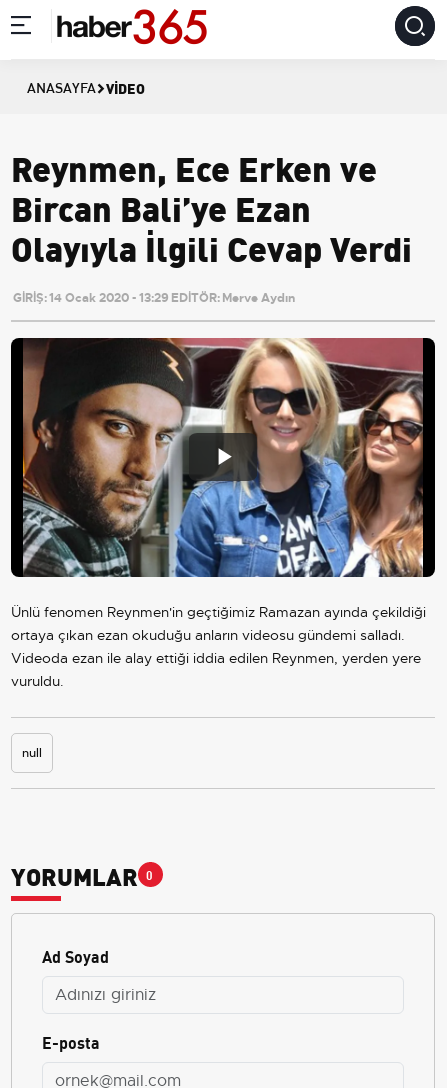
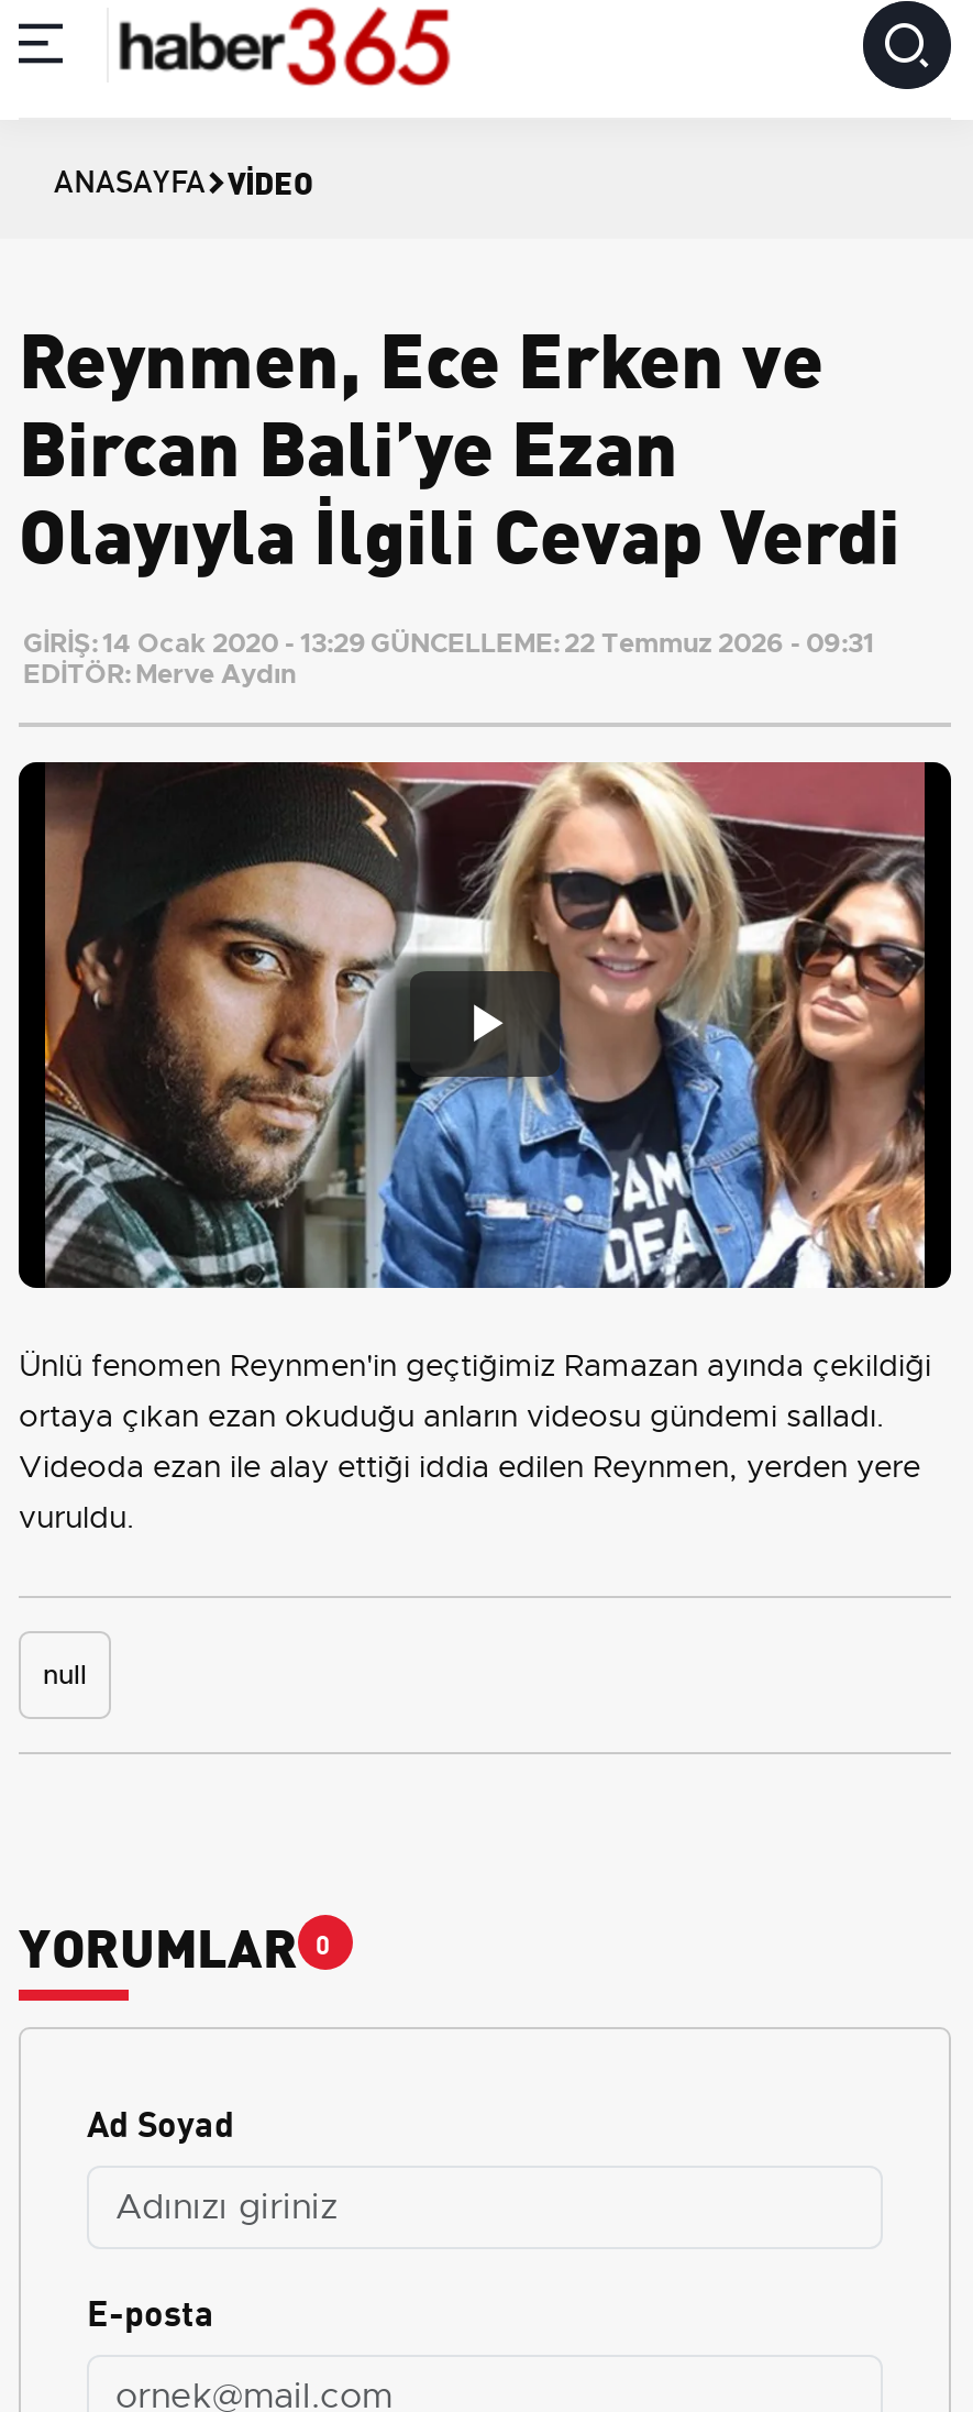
[13,290,295,306] GİRİŞ: 14 Ocak 2020 - 13:29 EDİTÖR: Merve Aydın -> [23,626,874,692] GİRİŞ: 14 Ocak 2020 - 13:29 GÜNCELLEME: 22 Temmuz 2026 - 09:31 | EDİTÖR: Merve Aydın

